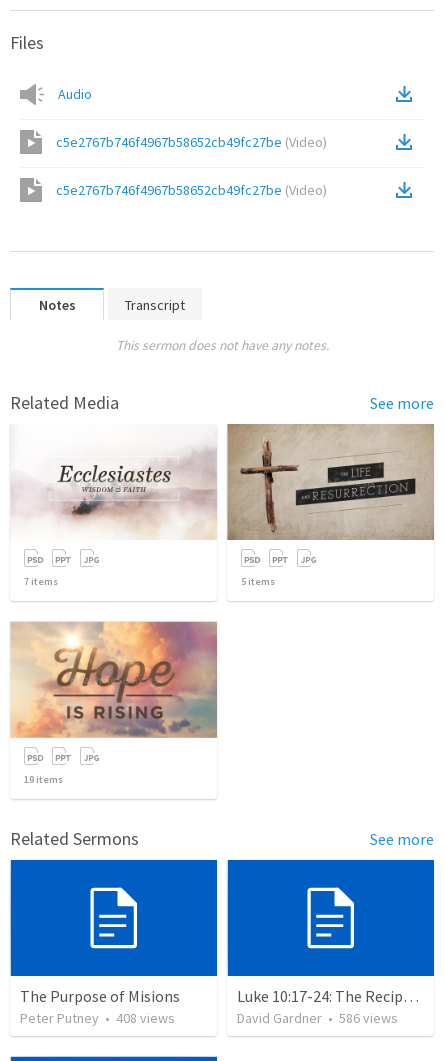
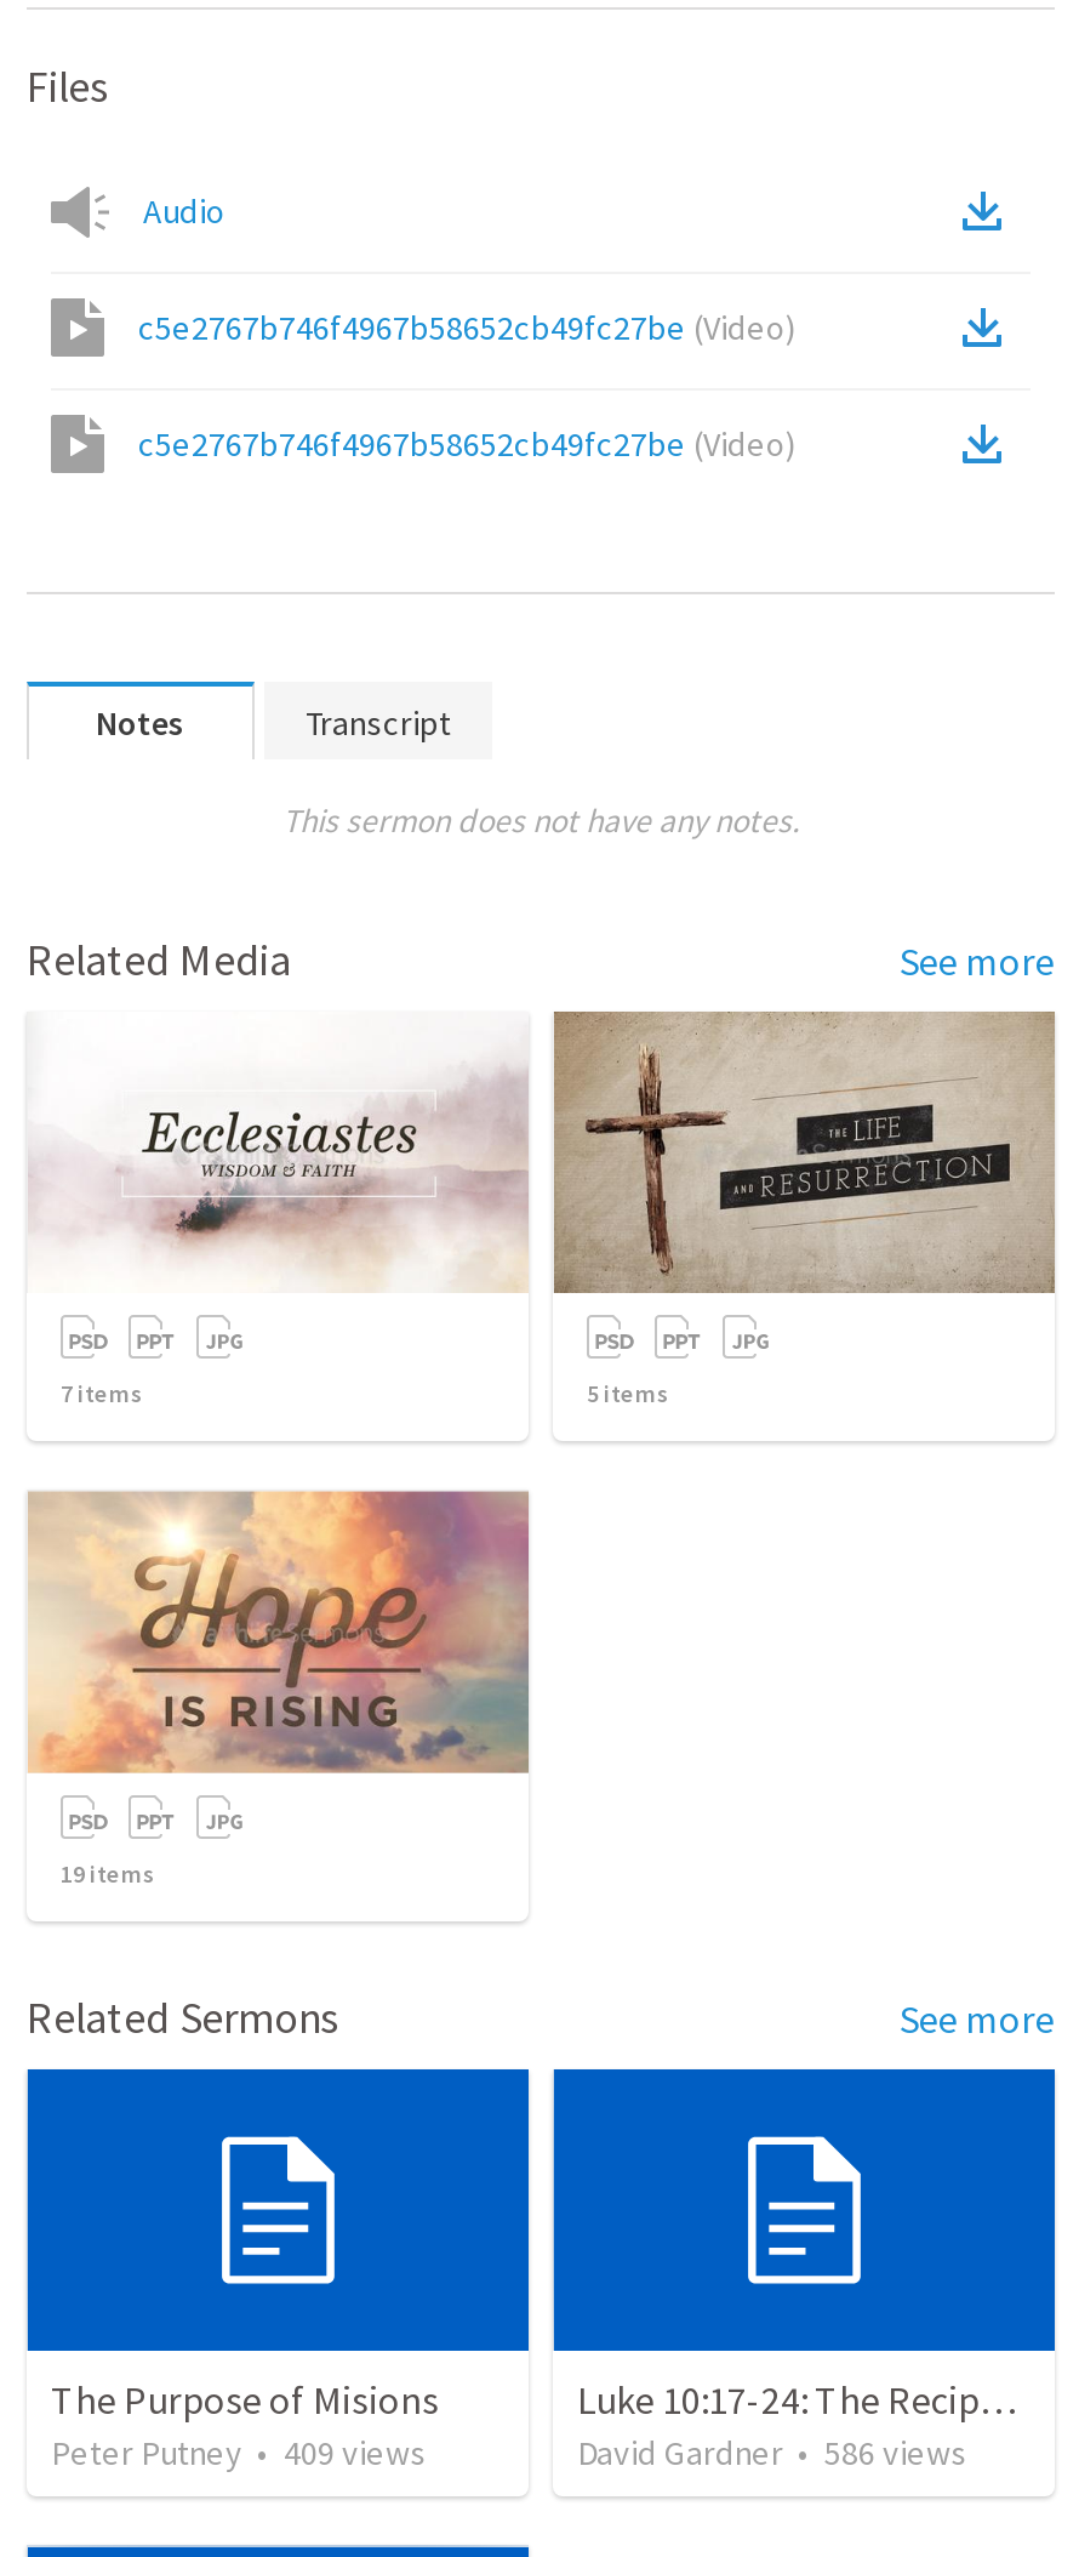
[20,1009,175,1027] Peter Putney • 408 views -> [51,2432,427,2475] Peter Putney • 409 views

